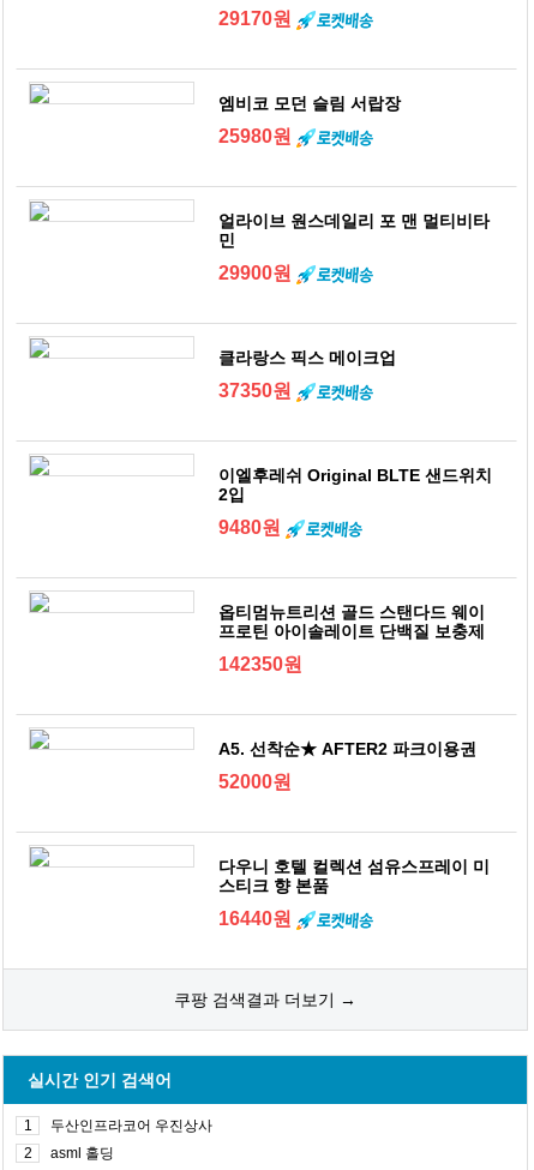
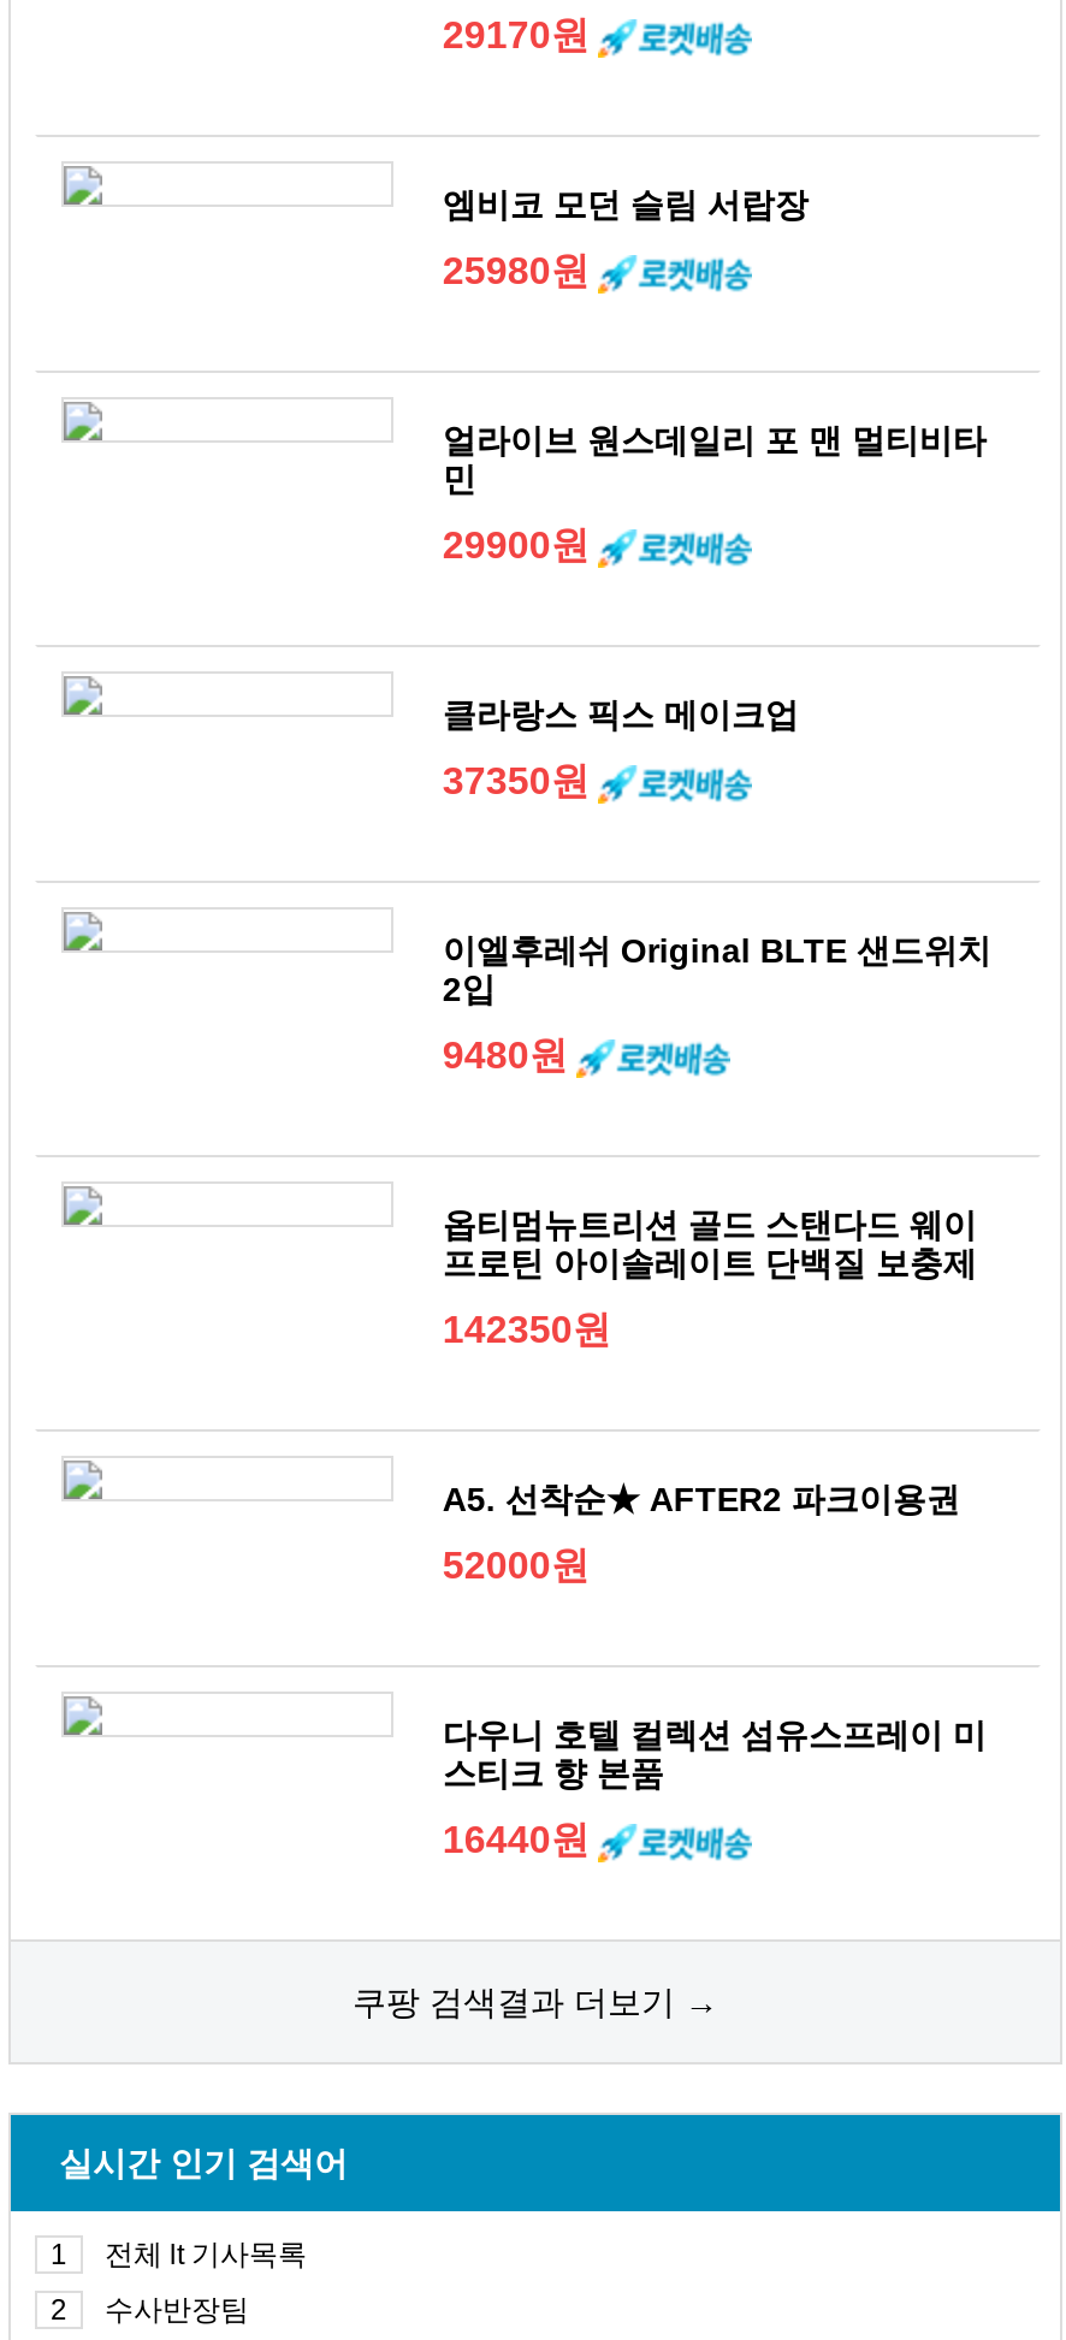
[50,1117,212,1134] 두산인프라코어 우진상사 -> [105,2238,307,2271] 전체 lt 기사목록
[50,1145,114,1162] asml 홀딩 -> [105,2293,249,2327] 수사반장팀

